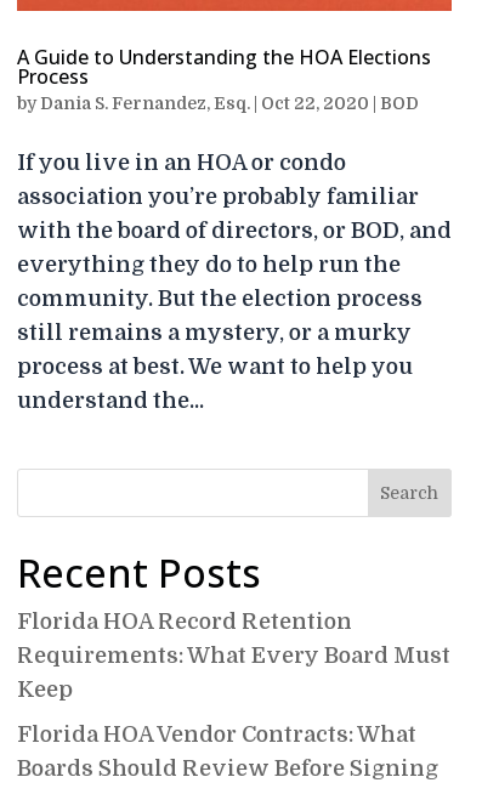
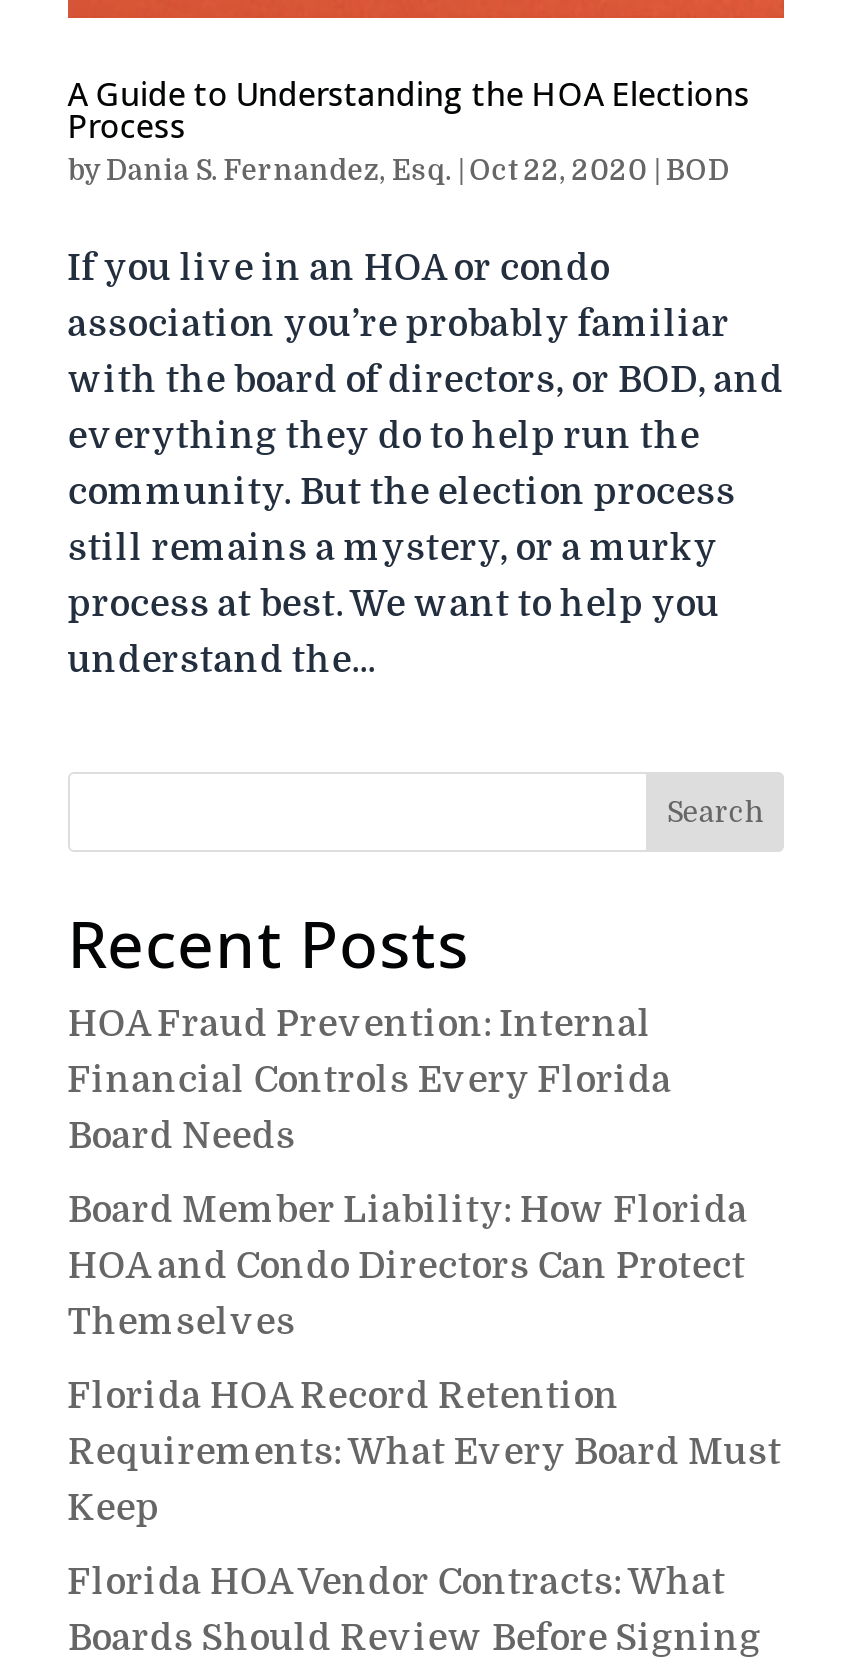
none -> [68,1004,748,1342] HOA Fraud Prevention: Internal | Financial Controls Every Florida | Board Needs | Board Member Liability: How Florida | HOA and Condo Directors Can Protect | Themselves

